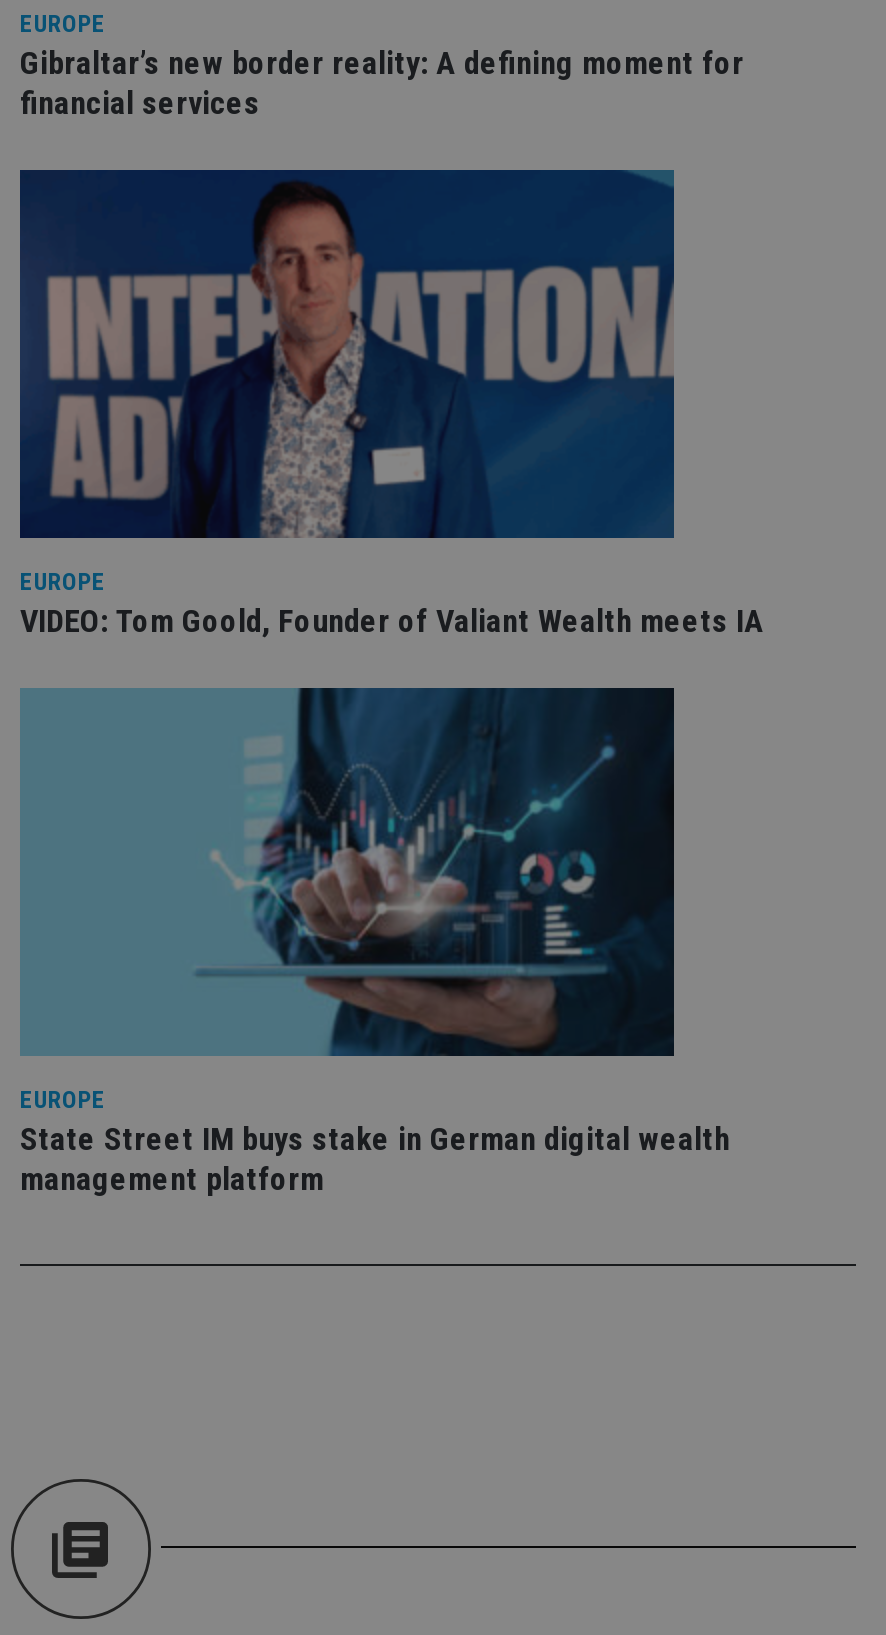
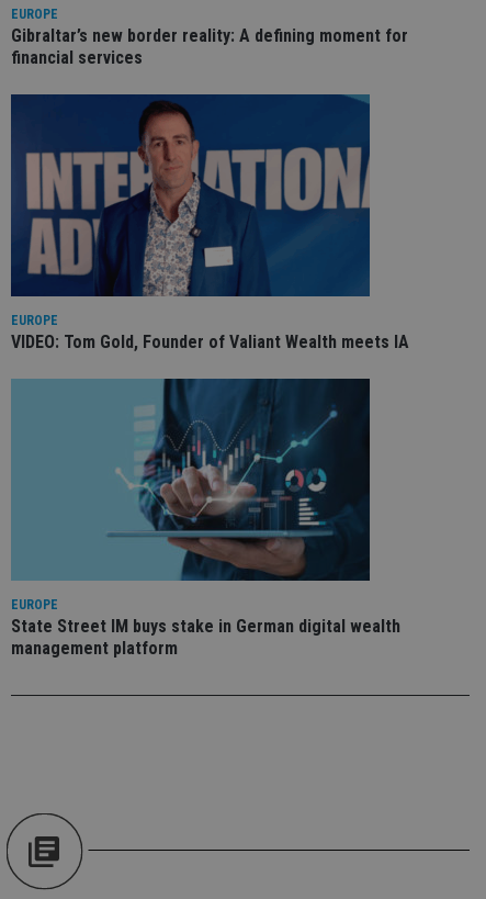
[20,601,764,639] VIDEO: Tom Goold, Founder of Valiant Wealth meets IA -> [11,331,409,352] VIDEO: Tom Gold, Founder of Valiant Wealth meets IA

